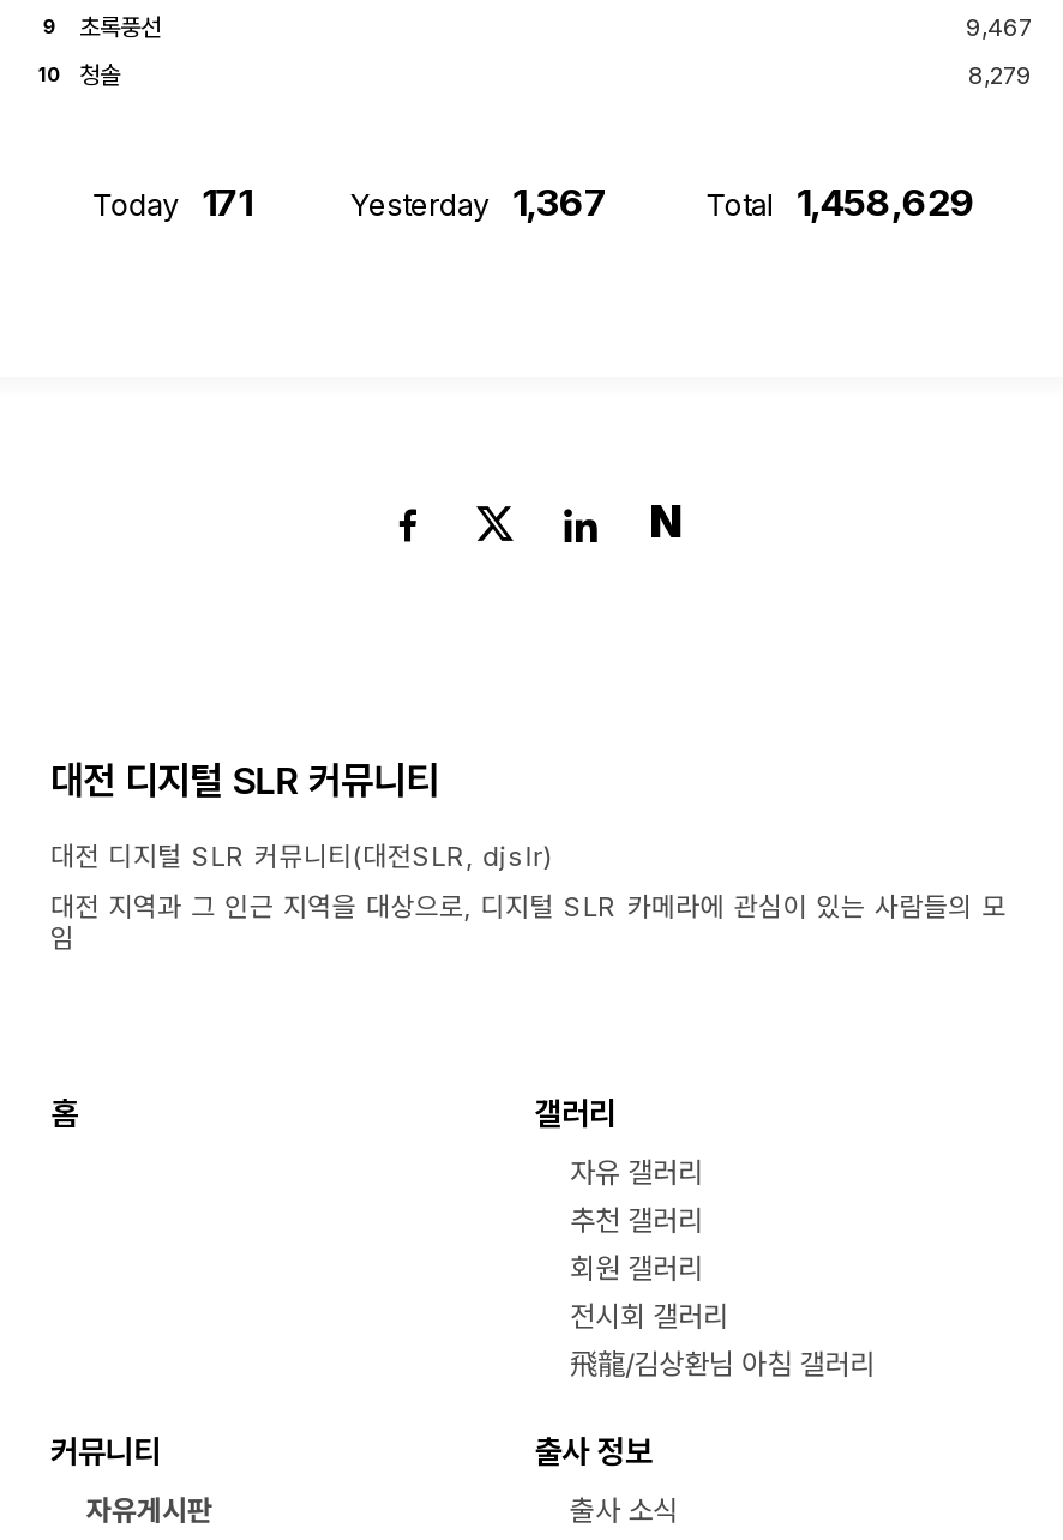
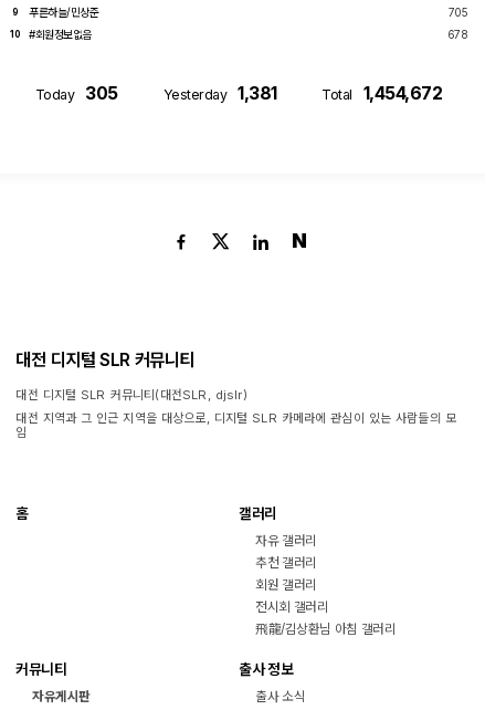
[79,12,1032,41] 초록풍선 | 9,467 -> [29,6,468,19] 푸른하늘/민상준 | 705
[79,60,1032,89] 청솔 | 8,279 -> [29,28,468,41] #회원정보없음 | 678
[93,180,251,226] Today 171 -> [35,83,118,104] Today 305
[350,180,607,226] Yesterday 1,367 -> [163,83,277,104] Yesterday 1,381
[706,180,975,226] Total 1,458,629 -> [322,83,442,104] Total 1,454,672

